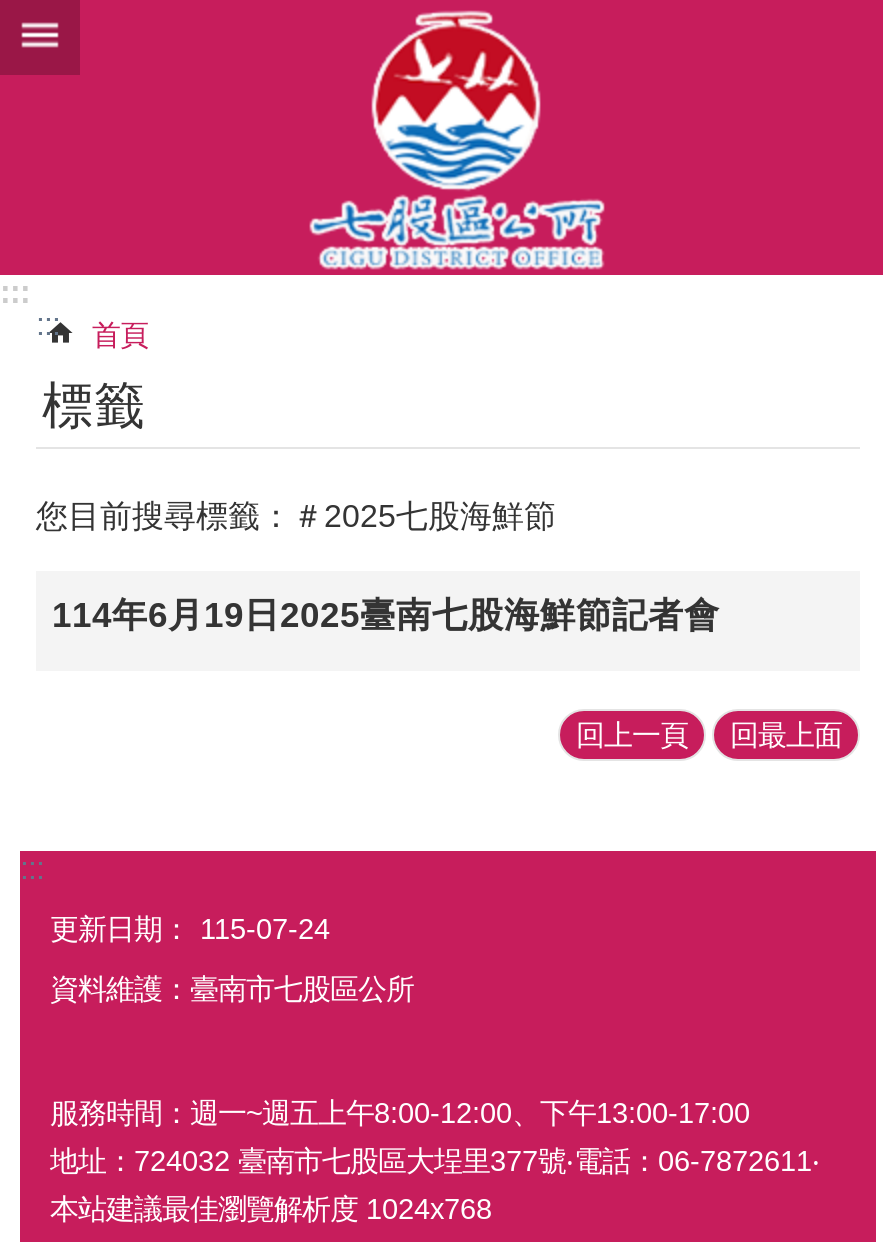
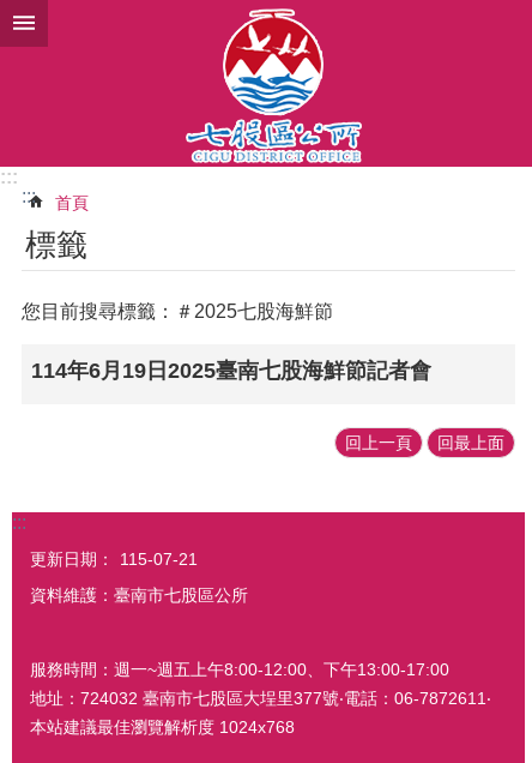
[50,913,330,945] 更新日期： 115-07-24 -> [30,549,198,569] 更新日期： 115-07-21

